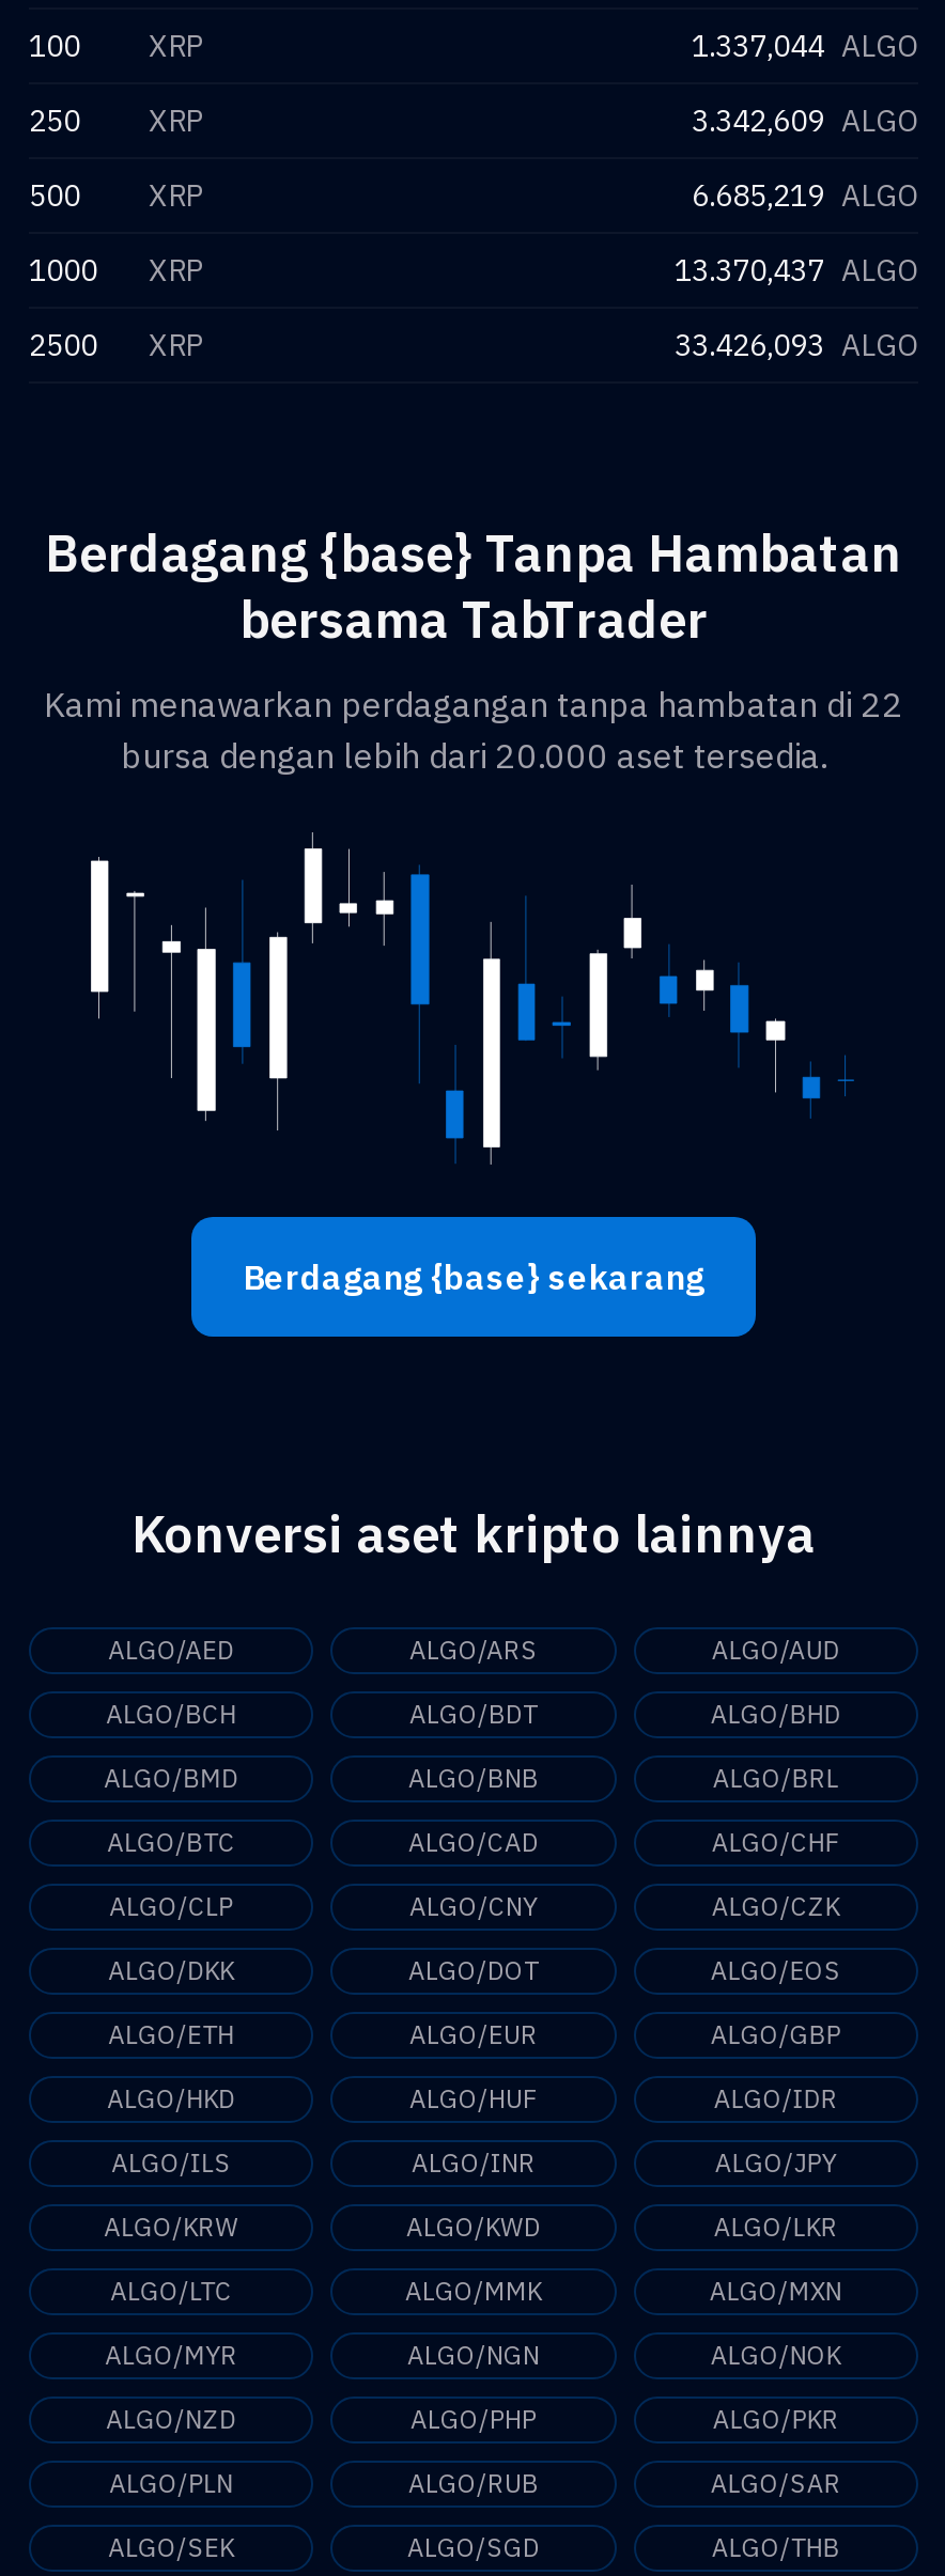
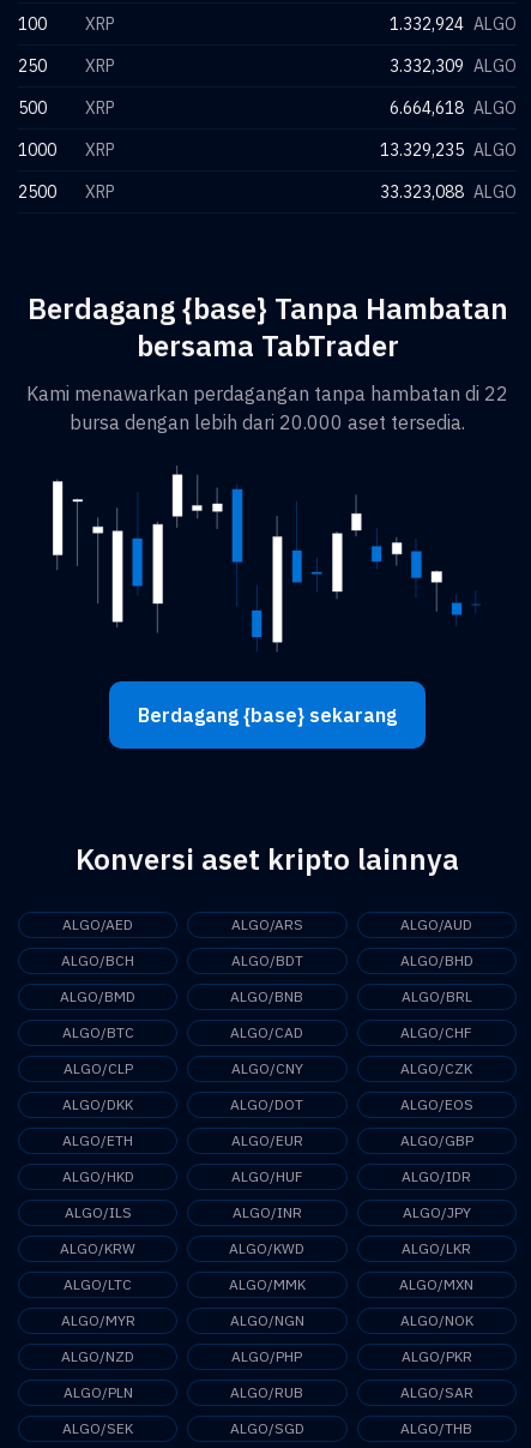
[692,27,918,65] 1.337,044 ALGO -> [390,13,517,35] 1.332,924 ALGO
[692,102,918,140] 3.342,609 ALGO -> [390,55,517,77] 3.332,309 ALGO
[692,177,918,215] 6.685,219 ALGO -> [390,97,517,119] 6.664,618 ALGO
[675,251,918,290] 13.370,437 ALGO -> [380,139,517,161] 13.329,235 ALGO
[675,326,918,365] 33.426,093 ALGO -> [380,181,517,203] 33.323,088 ALGO

